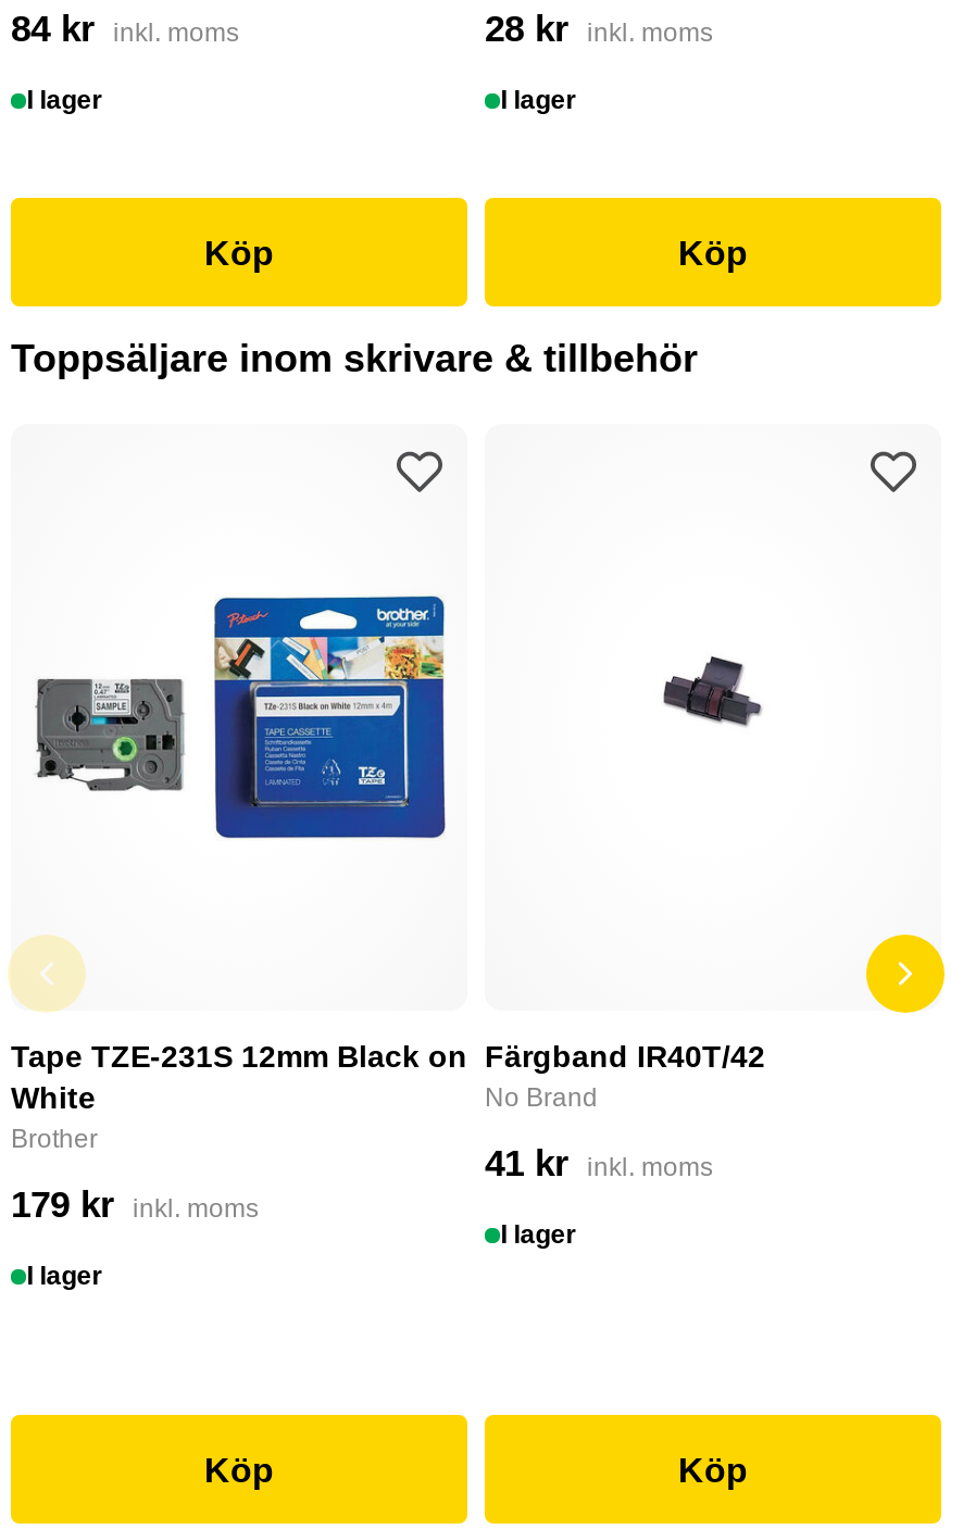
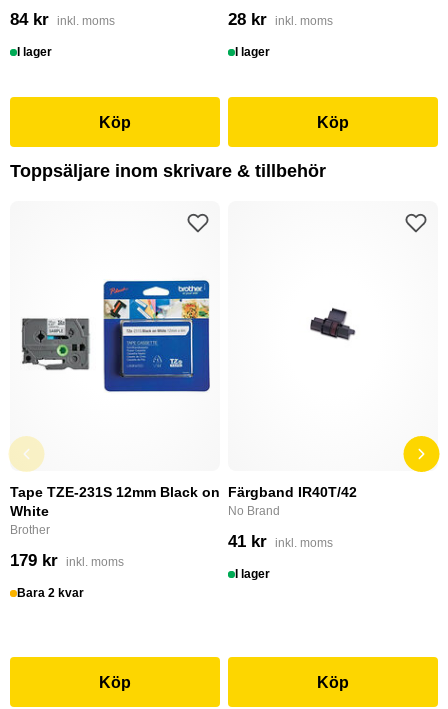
[27,1261,103,1291] I lager -> [17,586,84,600] Bara 2 kvar

